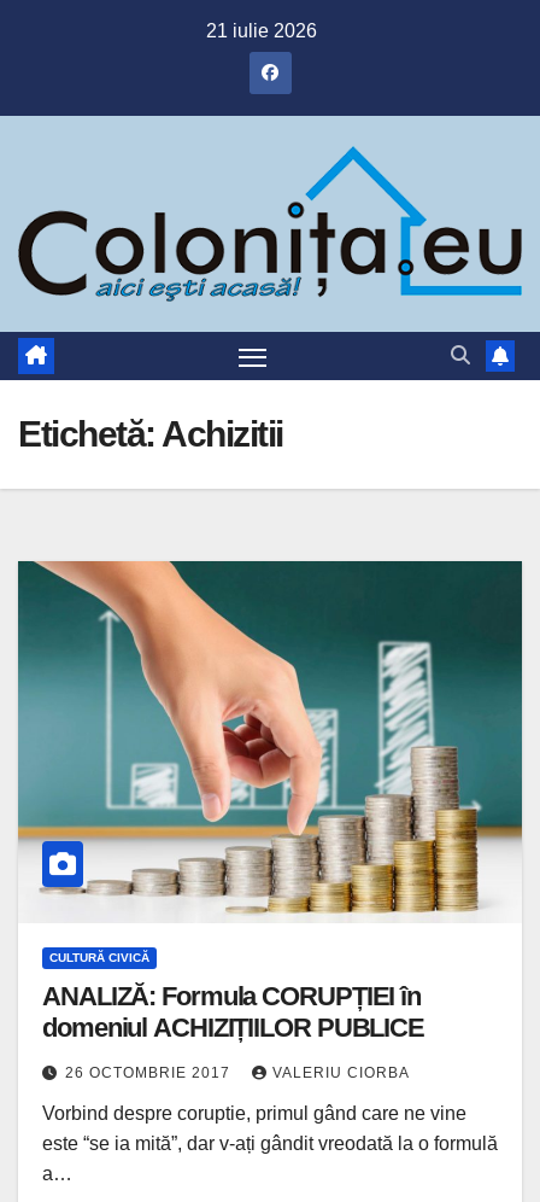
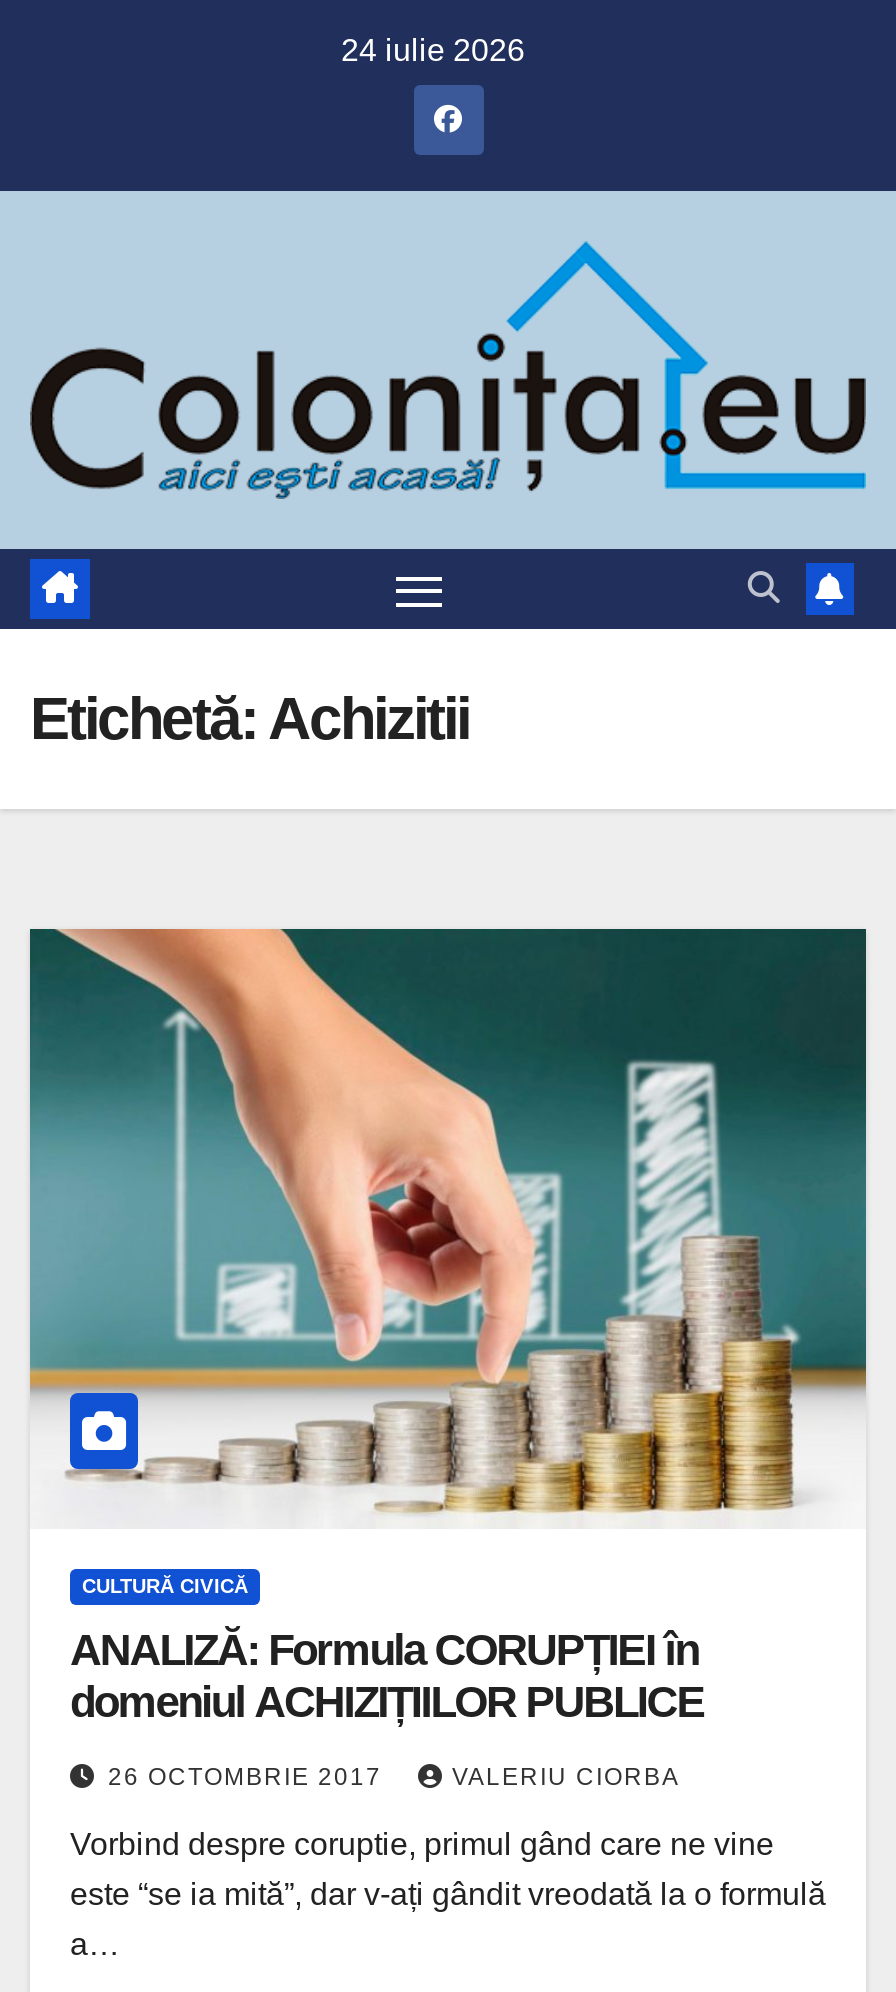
[206,21,316,41] 21 iulie 2026 -> [341,33,525,67] 24 iulie 2026

